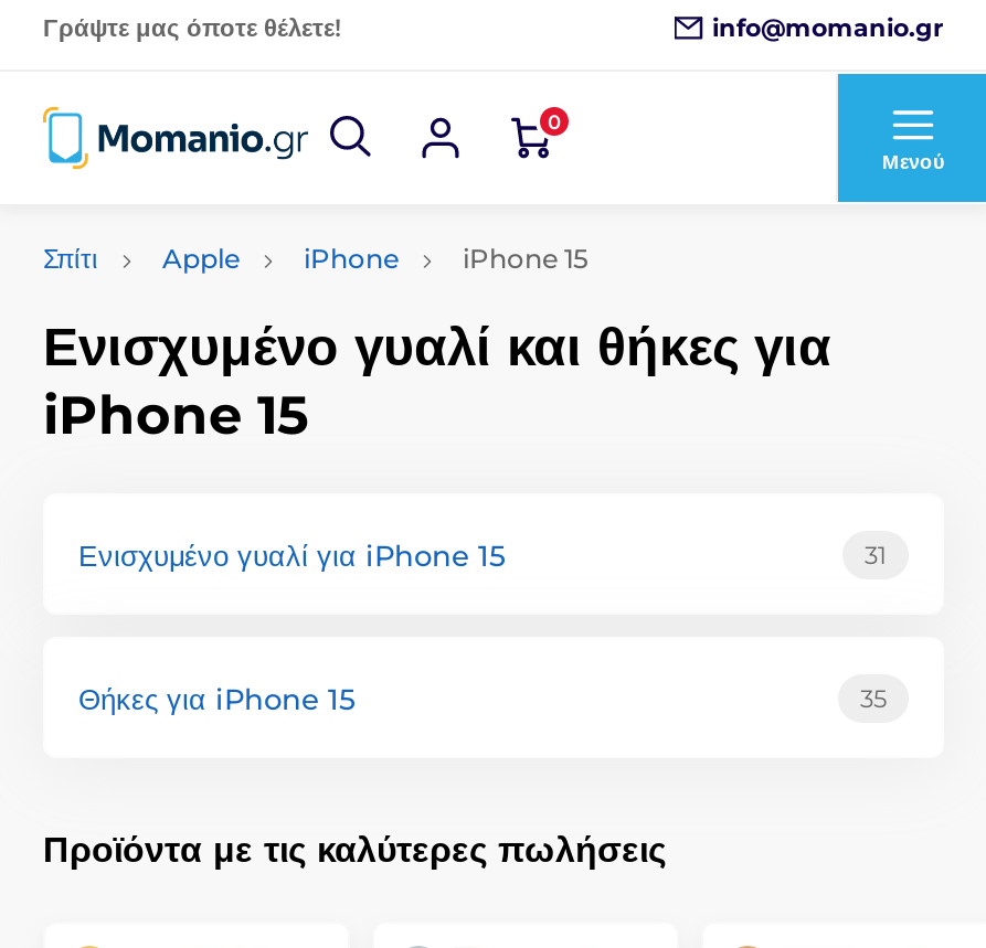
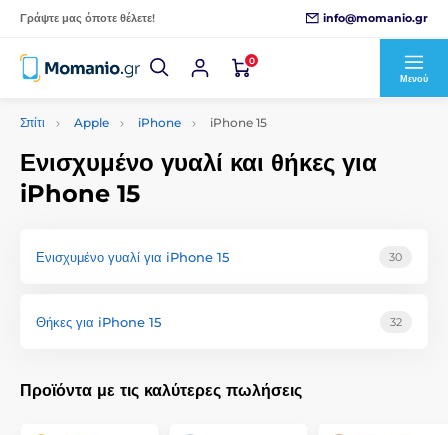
[865,539,887,569] 31 -> [389,249,402,263] 30
[860,682,887,713] 35 -> [390,314,402,328] 32

